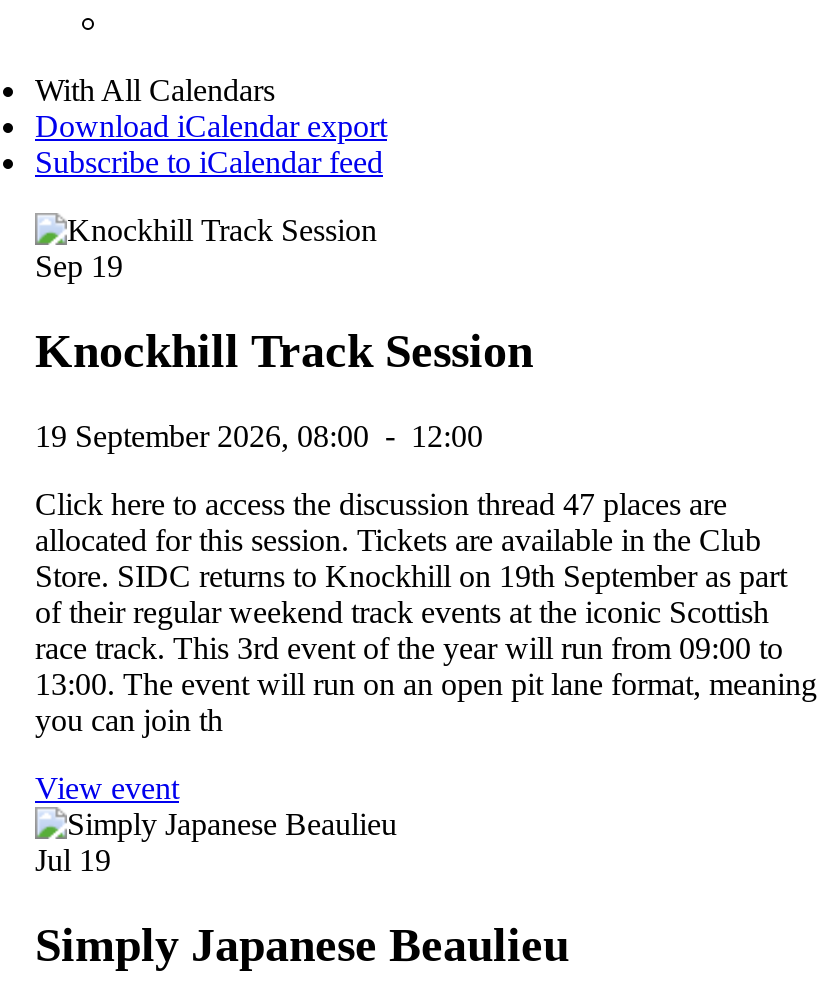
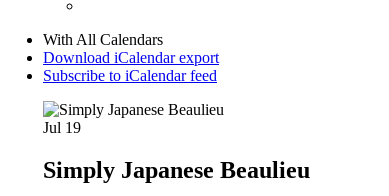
[35,250,817,805] Sep 19 | Knockhill Track Session | 19 September 2026, 08:00 - 12:00 | Click here to access the discussion thread 47 places are | allocated for this session. Tickets are available in the Club | Store. SIDC returns to Knockhill on 19th September as part | of their regular weekend track events at the iconic Scottish | race track. This 3rd event of the year will run from 09:00 to | 13:00. The event will run on an open pit lane format, meaning | you can join th | View event -> none

